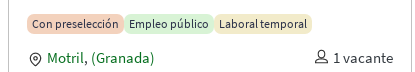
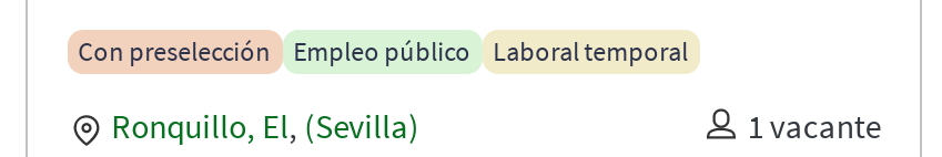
[47,48,155,67] Motril, (Granada) -> [111,105,420,147] Ronquillo, El, (Sevilla)

